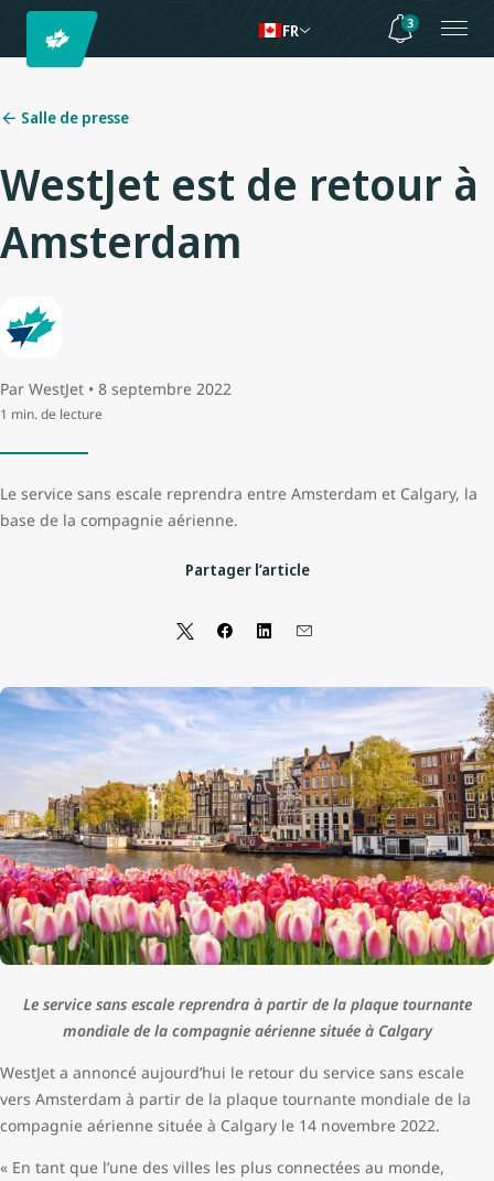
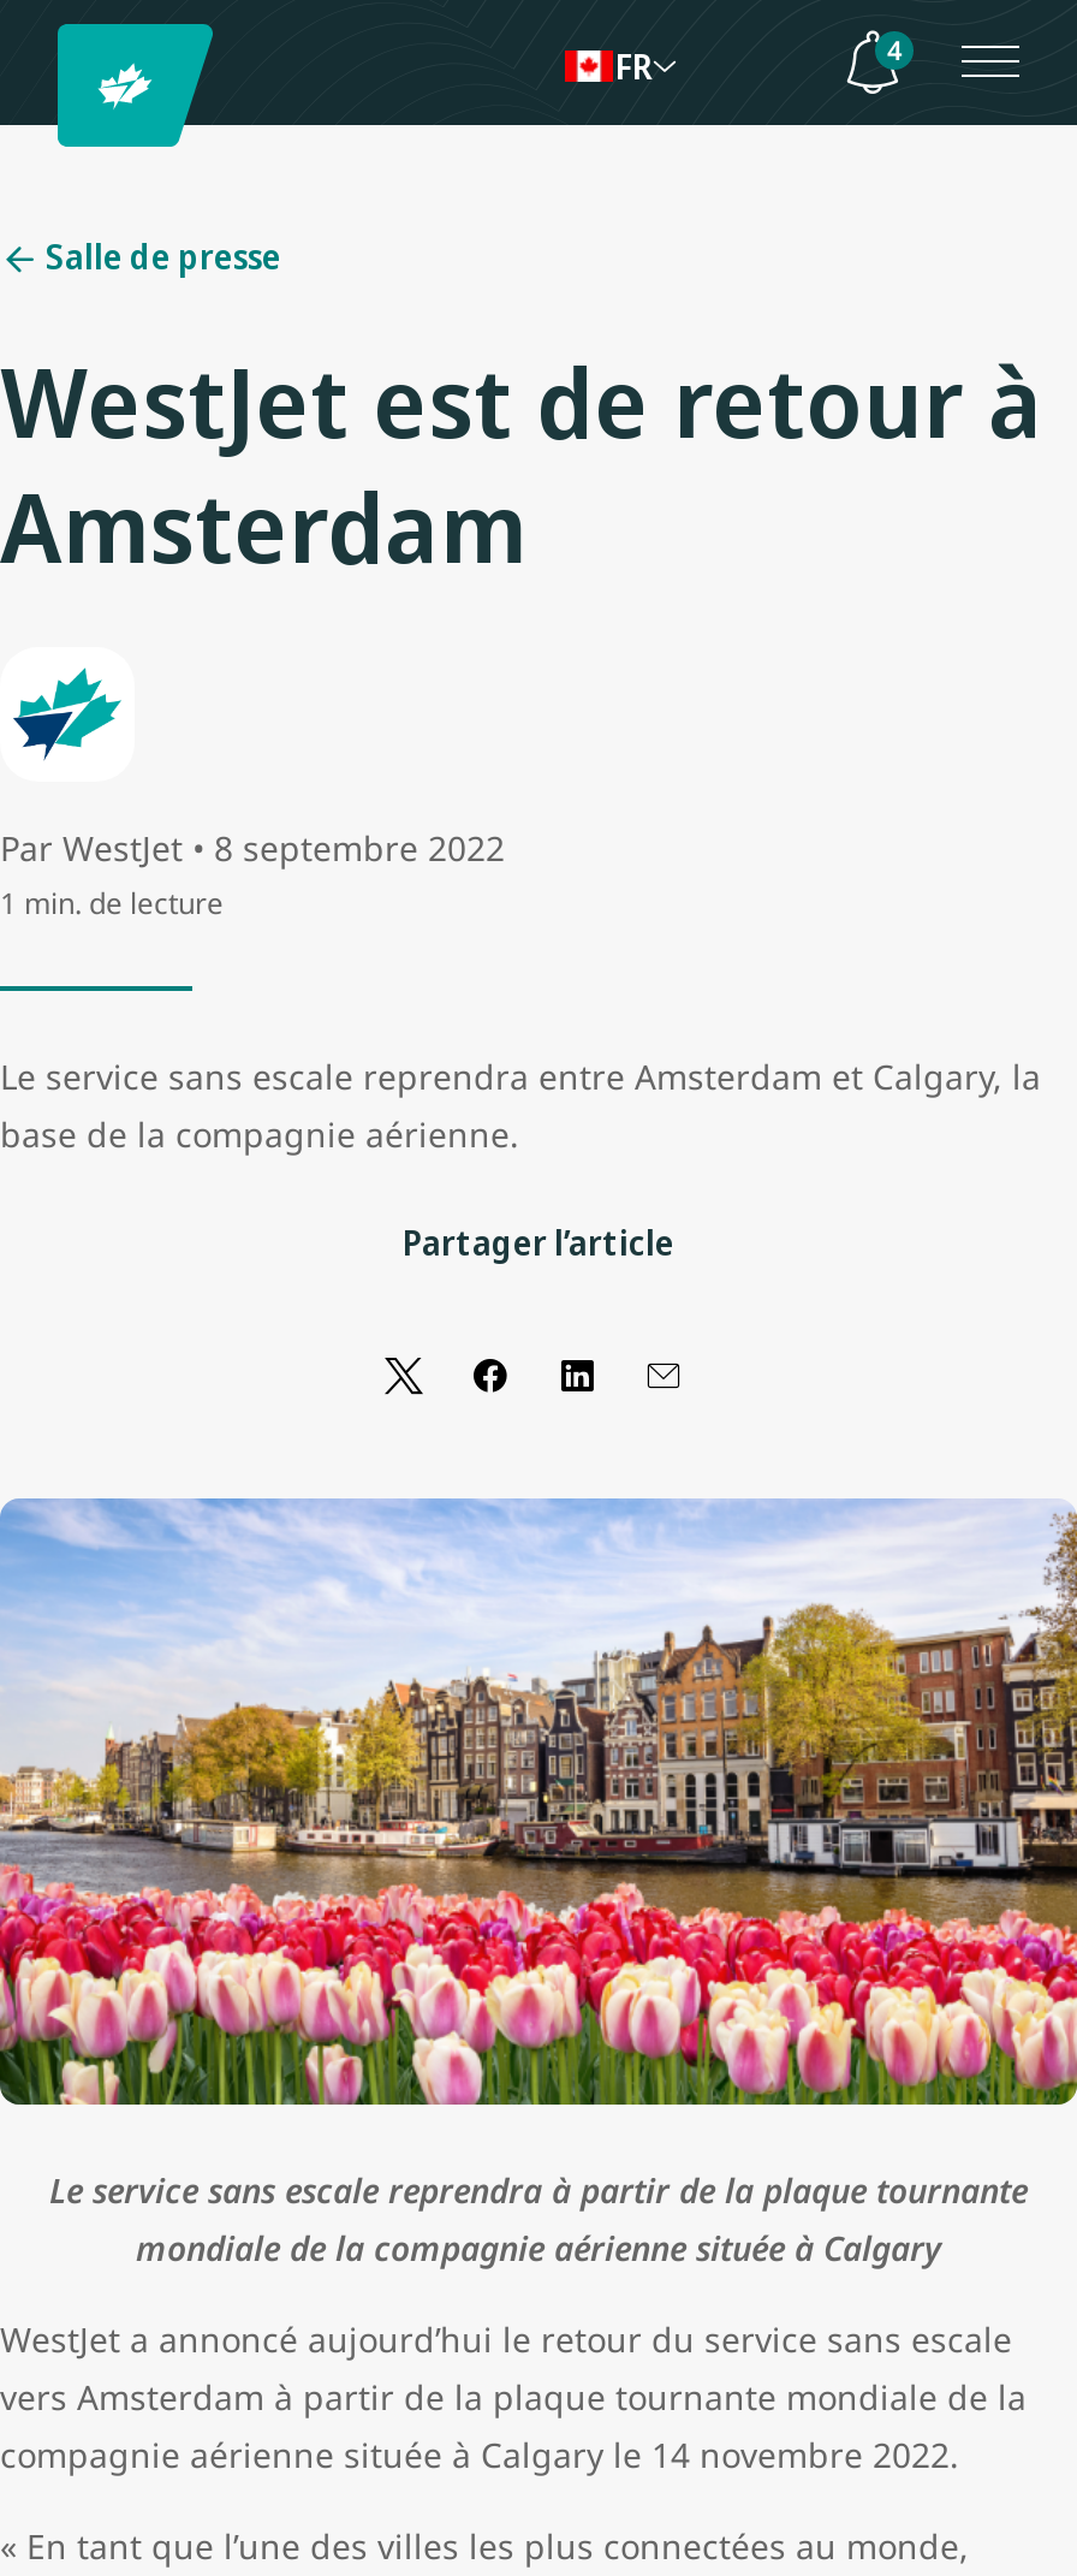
[407,14,414,30] 3 -> [887,30,902,66] 4

